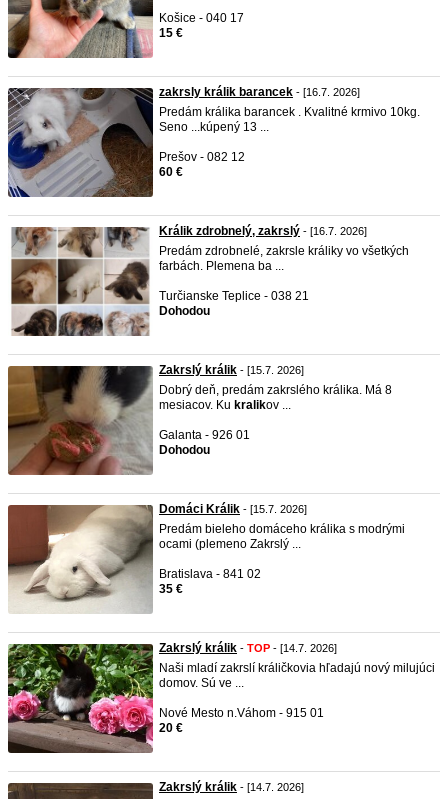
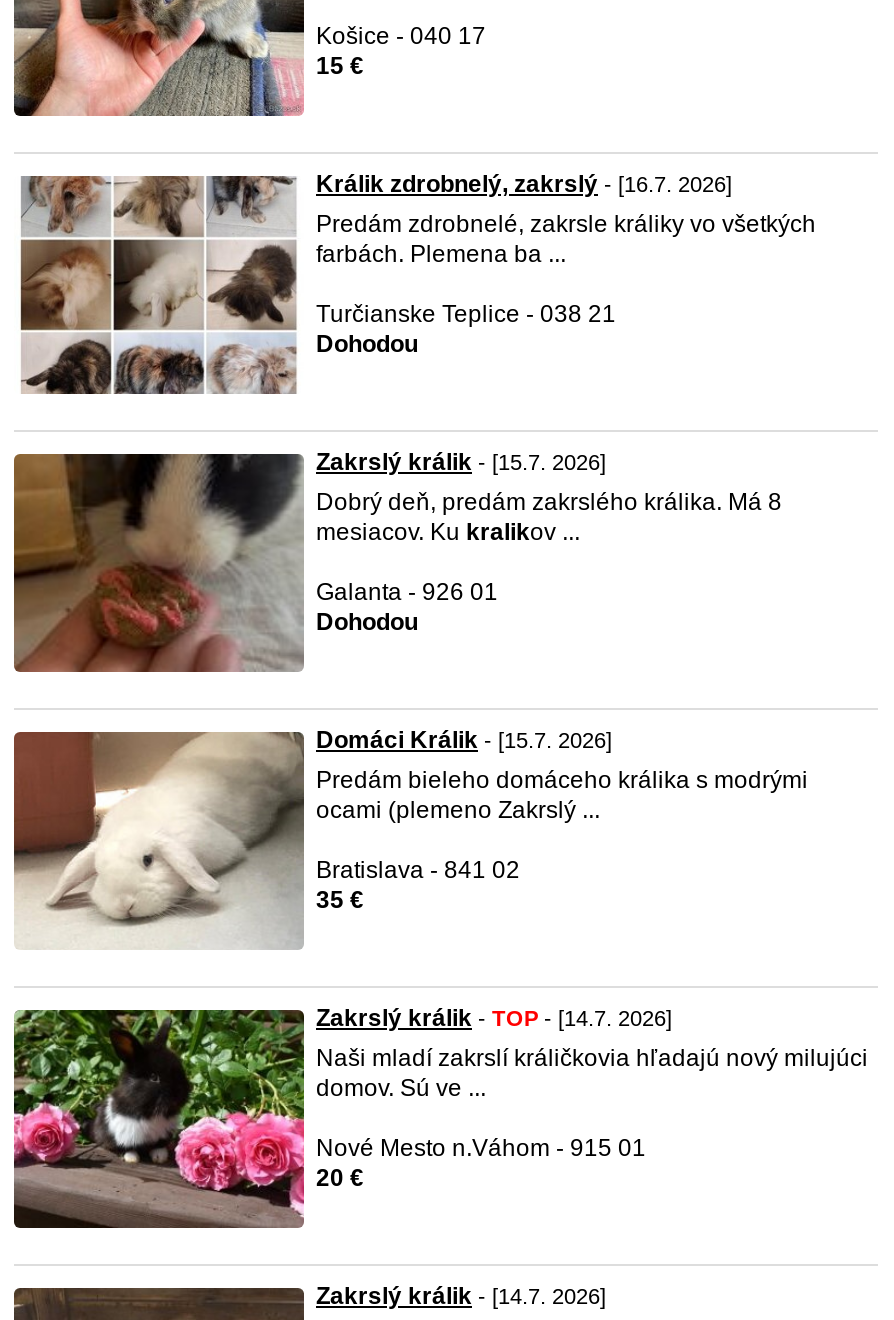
[8,85,420,198] [image] | zakrsly králik barancek - [16.7. 2026] | Predám králika barancek . Kvalitné krmivo 10kg. | Seno ...kúpený 13 ... | Prešov - 082 12 | 60 € -> none

